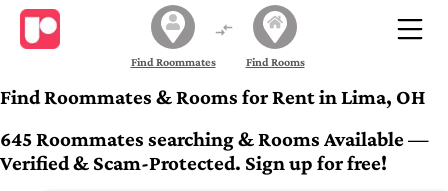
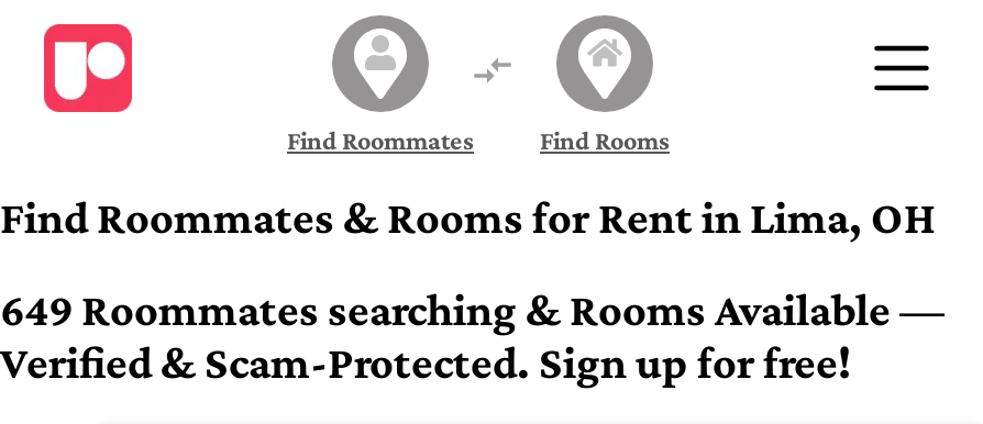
[0,127,429,151] 645 Roommates searching & Rooms Available — -> [0,283,946,336] 649 Roommates searching & Rooms Available —

